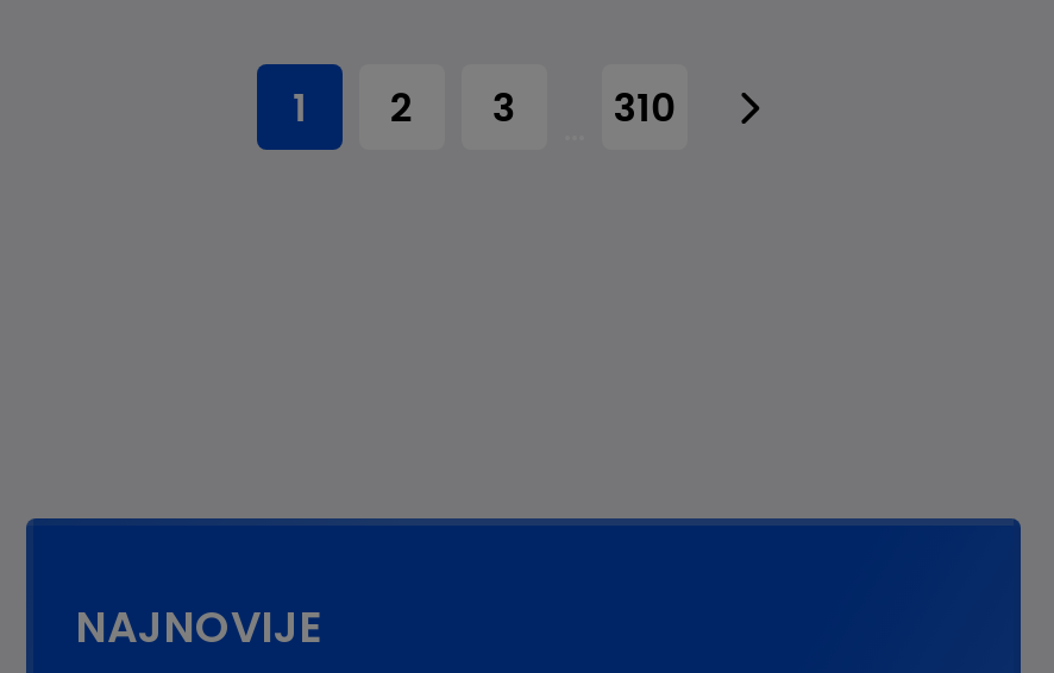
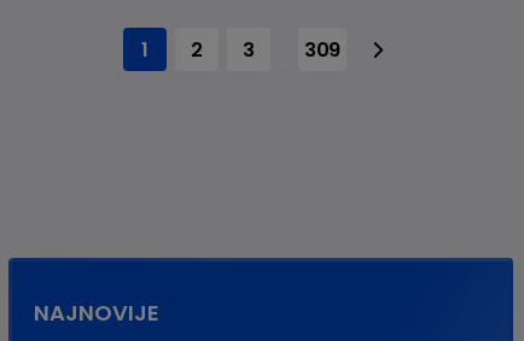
[293,80,676,155] 1 2 3 ... 310 -> [141,36,340,74] 1 2 3 ... 309

